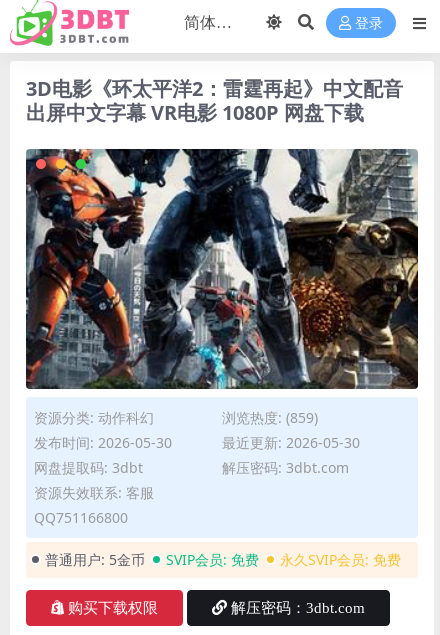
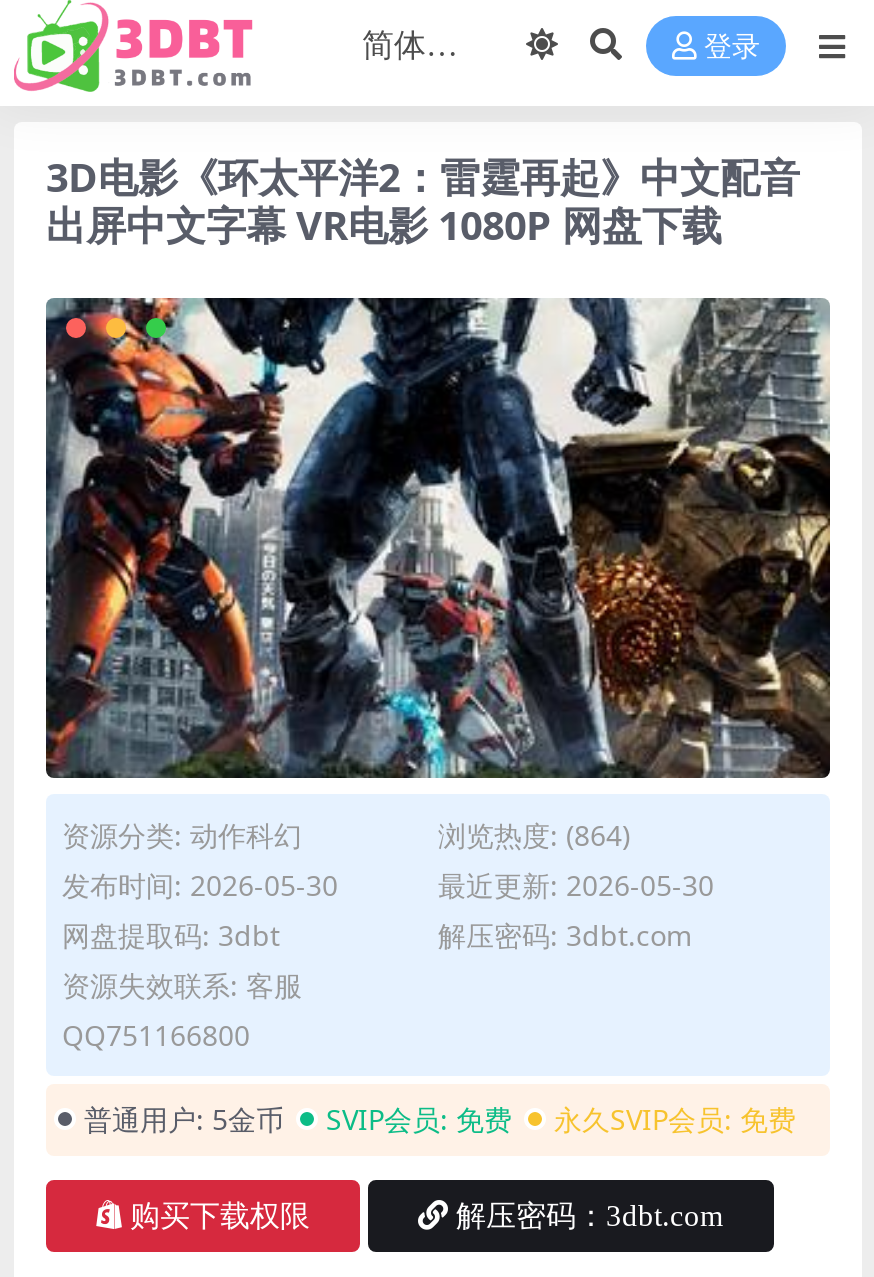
[222,408,318,427] 浏览热度: (859) -> [438,816,630,854] 浏览热度: (864)

